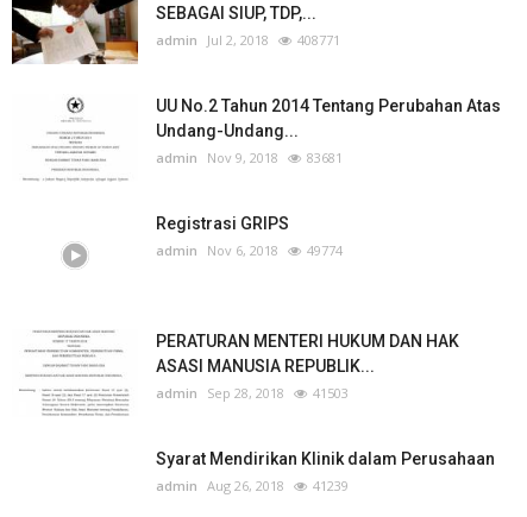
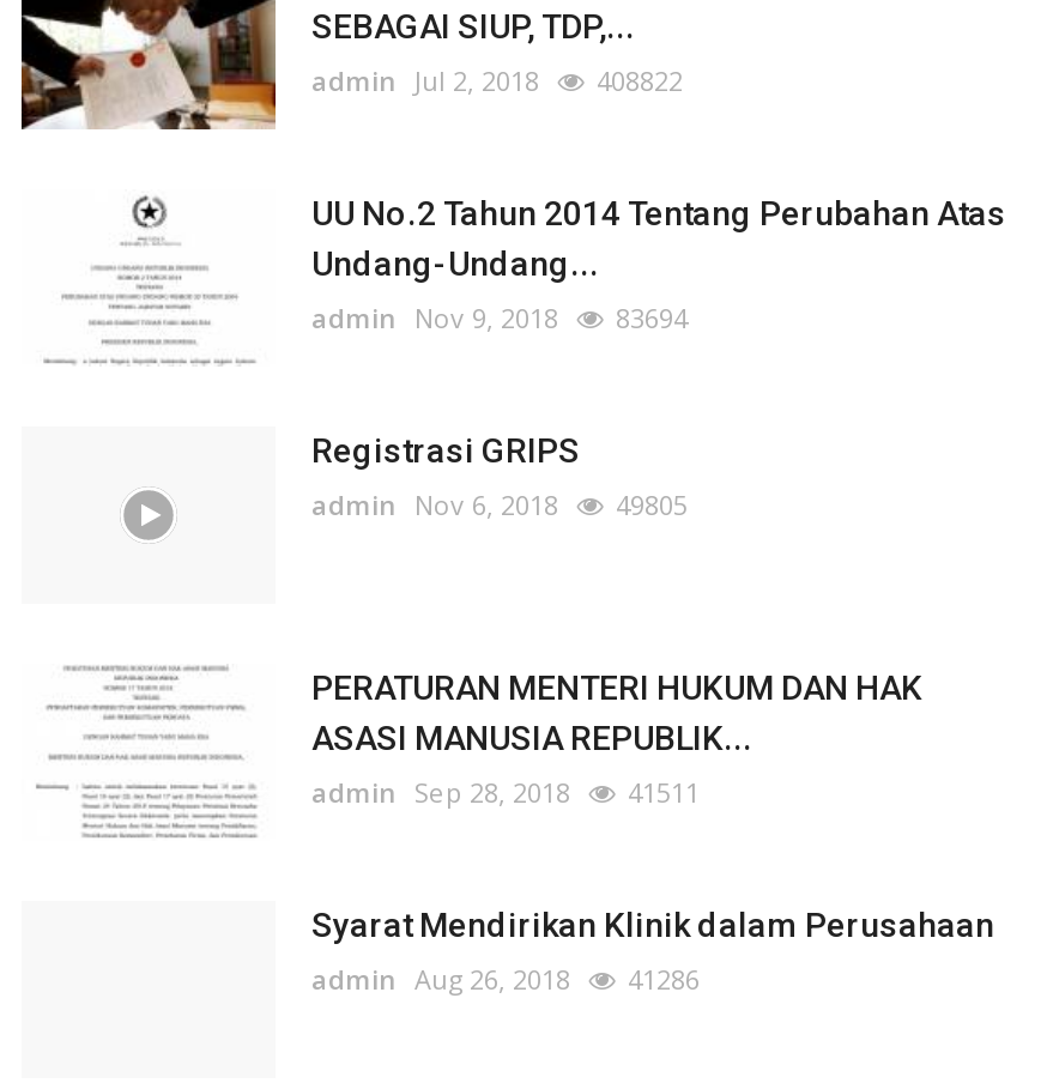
[156,31,340,49] admin Jul 2, 2018 408771 -> [311,63,683,99] admin Jul 2, 2018 408822
[156,149,343,167] admin Nov 9, 2018 83681 -> [311,300,688,336] admin Nov 9, 2018 83694
[156,242,343,259] admin Nov 6, 2018 49774 -> [311,487,688,523] admin Nov 6, 2018 49805
[156,384,349,402] admin Sep 28, 2018 41503 -> [311,774,700,810] admin Sep 28, 2018 41511
[156,477,349,495] admin Aug 26, 2018 41239 -> [311,961,700,997] admin Aug 26, 2018 41286

